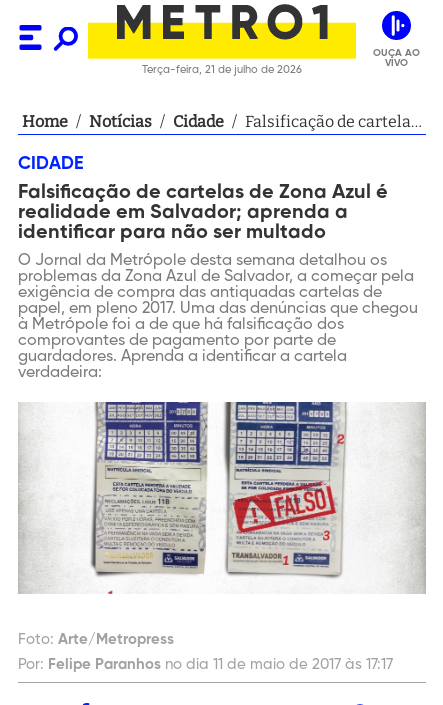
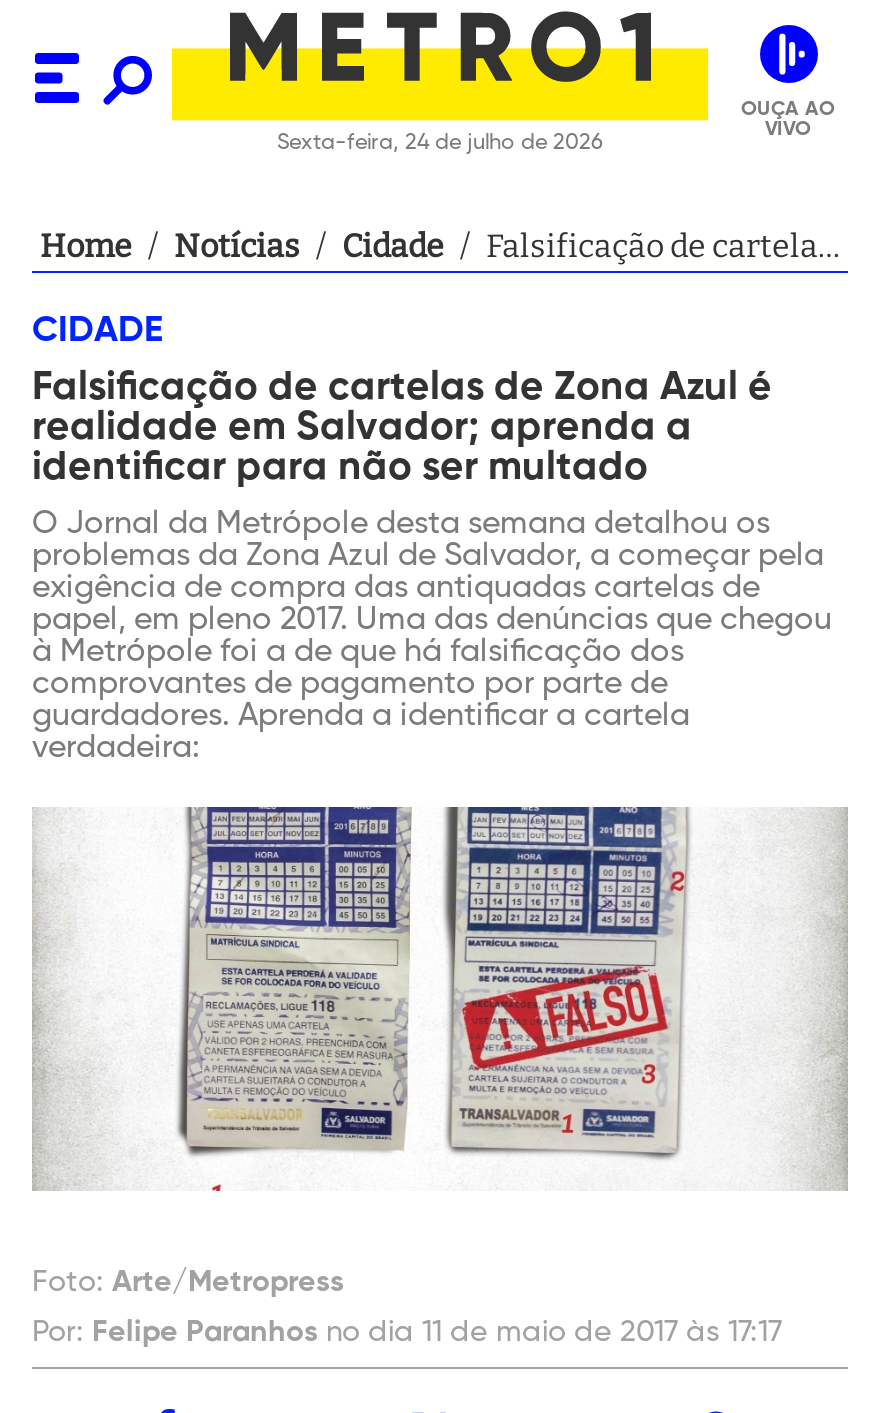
[142,64,302,75] Terça-feira, 21 de julho de 2026 -> [277,131,603,153] Sexta-feira, 24 de julho de 2026

